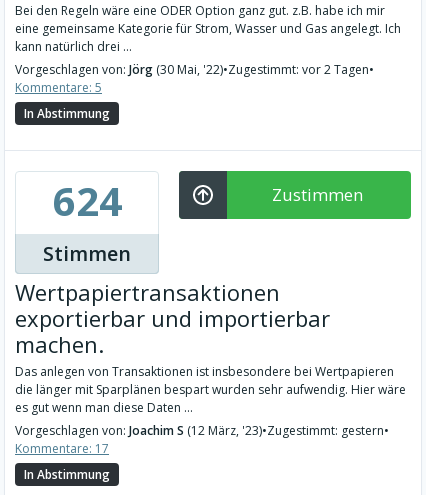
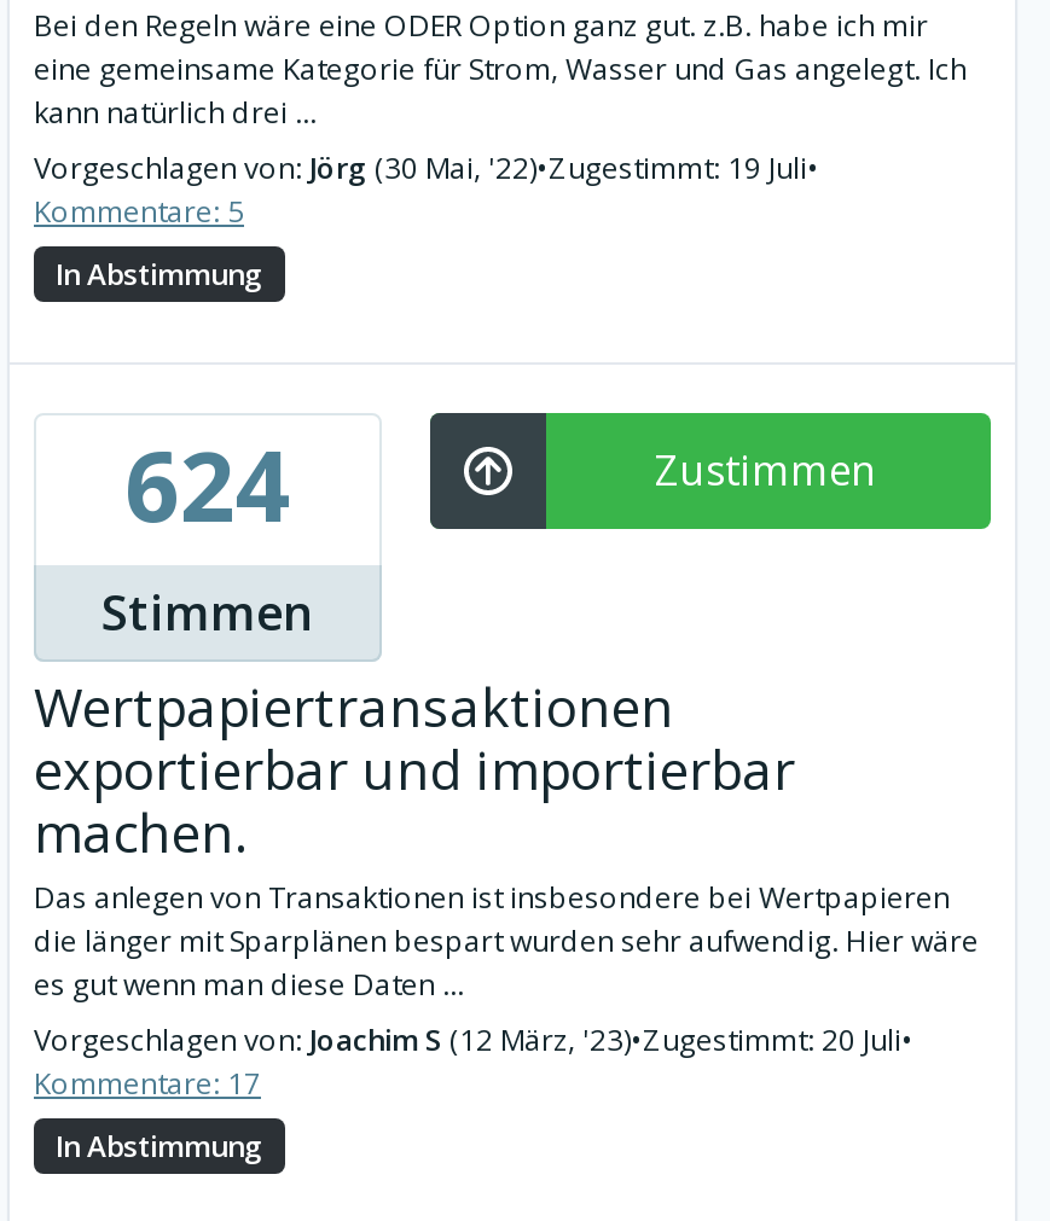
[15,61,374,78] Vorgeschlagen von: Jörg (30 Mai, '22)•Zugestimmt: vor 2 Tagen• -> [34,147,819,188] Vorgeschlagen von: Jörg (30 Mai, '22)•Zugestimmt: 19 Juli•
[15,422,389,439] Vorgeschlagen von: Joachim S (12 März, '23)•Zugestimmt: gestern• -> [34,1019,913,1060] Vorgeschlagen von: Joachim S (12 März, '23)•Zugestimmt: 20 Juli•

